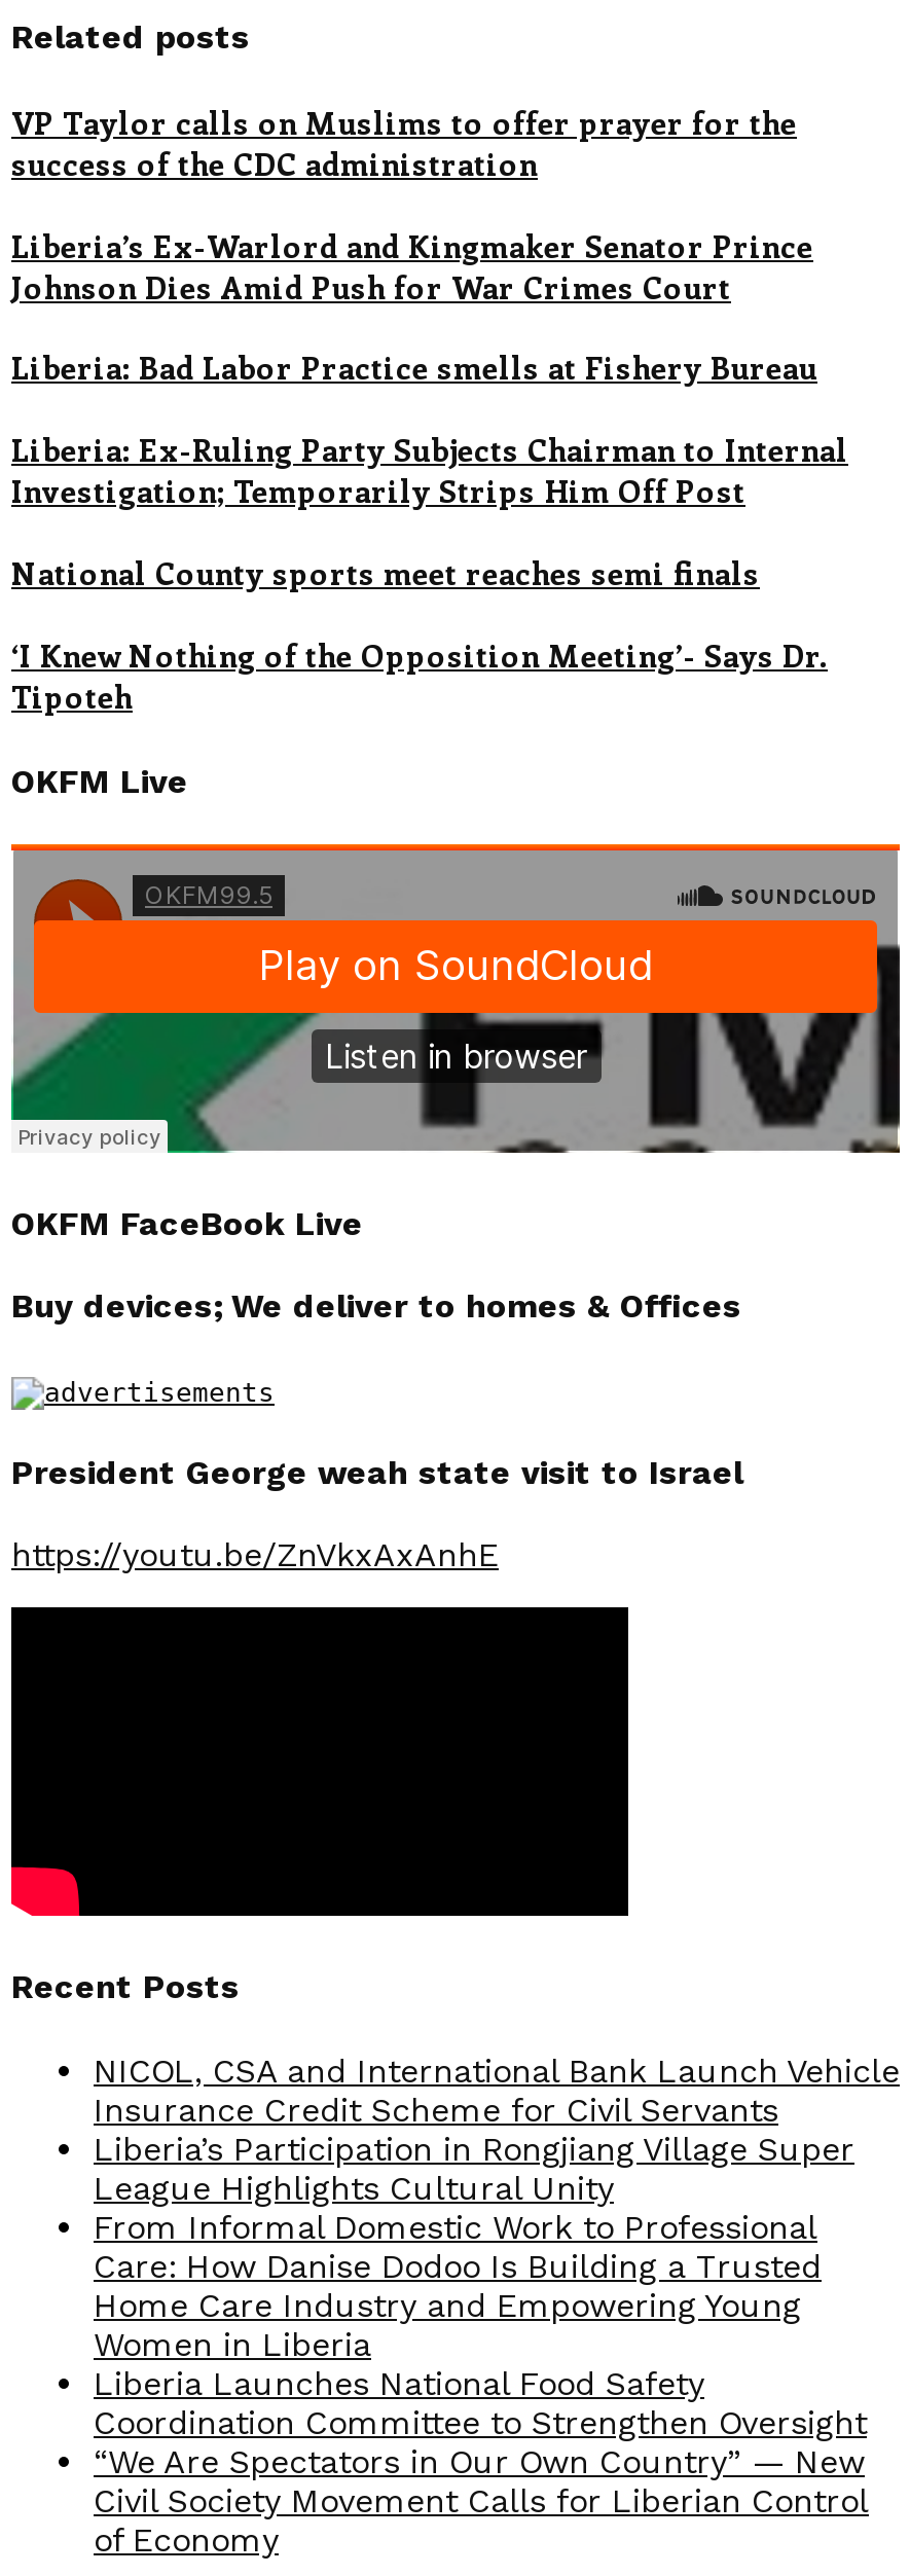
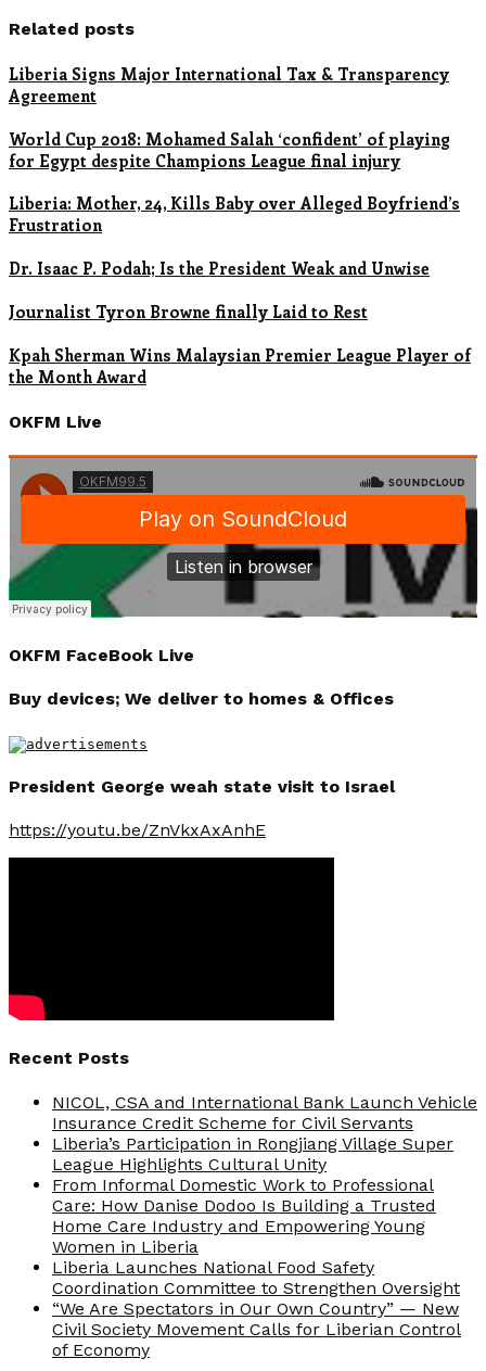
[11,101,797,183] VP Taylor calls on Muslims to offer prayer for the | success of the CDC administration -> [9,63,449,106] Liberia Signs Major International Tax & Transparency | Agreement
[11,224,813,306] Liberia’s Ex-Warlord and Kingmaker Senator Prince | Johnson Dies Amid Push for War Crimes Court -> [9,128,450,171] World Cup 2018: Mohamed Salah ‘confident’ of playing | for Egypt despite Champions League final injury
[11,348,817,389] Liberia: Bad Labor Practice smells at Fishery Bureau -> [9,193,460,236] Liberia: Mother, 24, Kills Baby over Alleged Boyfriend’s | Frustration
[11,430,848,512] Liberia: Ex-Ruling Party Subjects Chairman to Internal | Investigation; Temporarily Strips Him Off Post -> [9,258,430,279] Dr. Isaac P. Podah; Is the President Weak and Unwise
[11,553,760,594] National County sports meet reaches semi finals -> [9,301,368,323] Journalist Tyron Browne finally Laid to Rest
[11,635,828,717] ‘I Knew Nothing of the Opposition Meeting’- Says Dr. | Tipoteh -> [9,344,471,388] Kpah Sherman Wins Malaysian Premier League Player of | the Month Award

